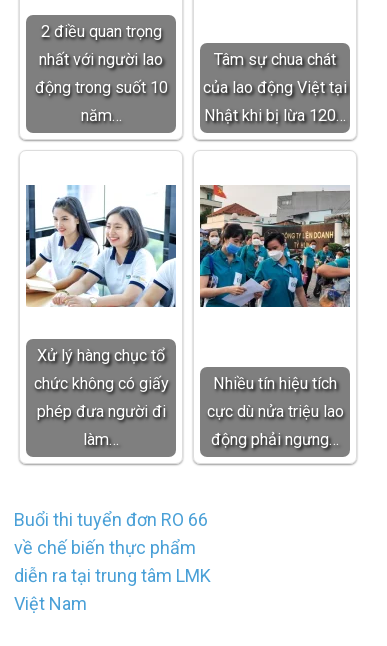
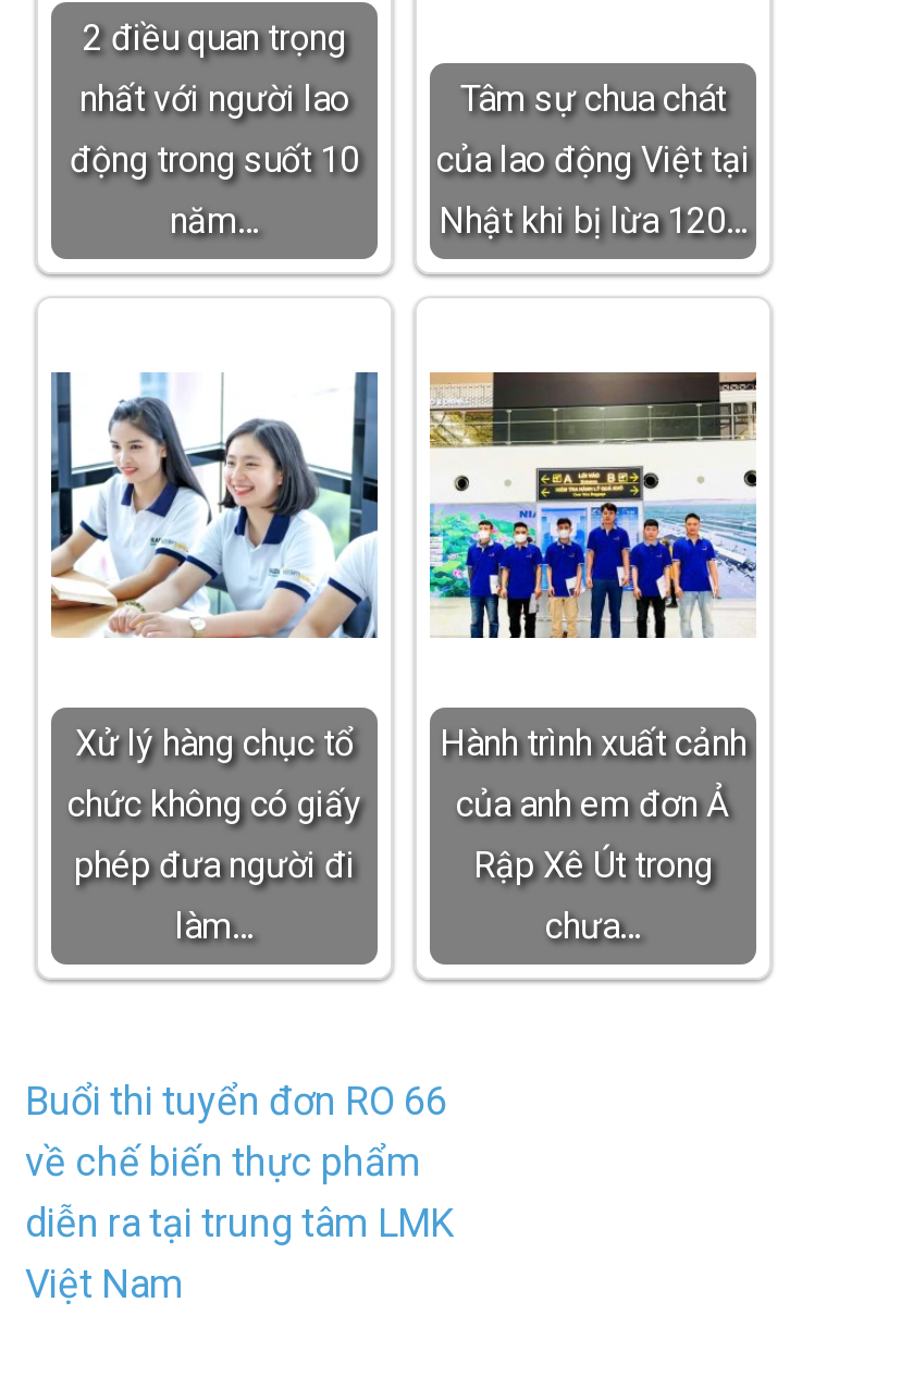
[199,184,351,308] [image] -> [428,370,758,640] [image]
[206,374,343,449] Nhiều tín hiệu tích | cực dù nửa triệu lao | động phải ngưng… -> [440,722,746,946] Hành trình xuất cảnh | của anh em đơn Ả | Rập Xê Út trong | chưa…

